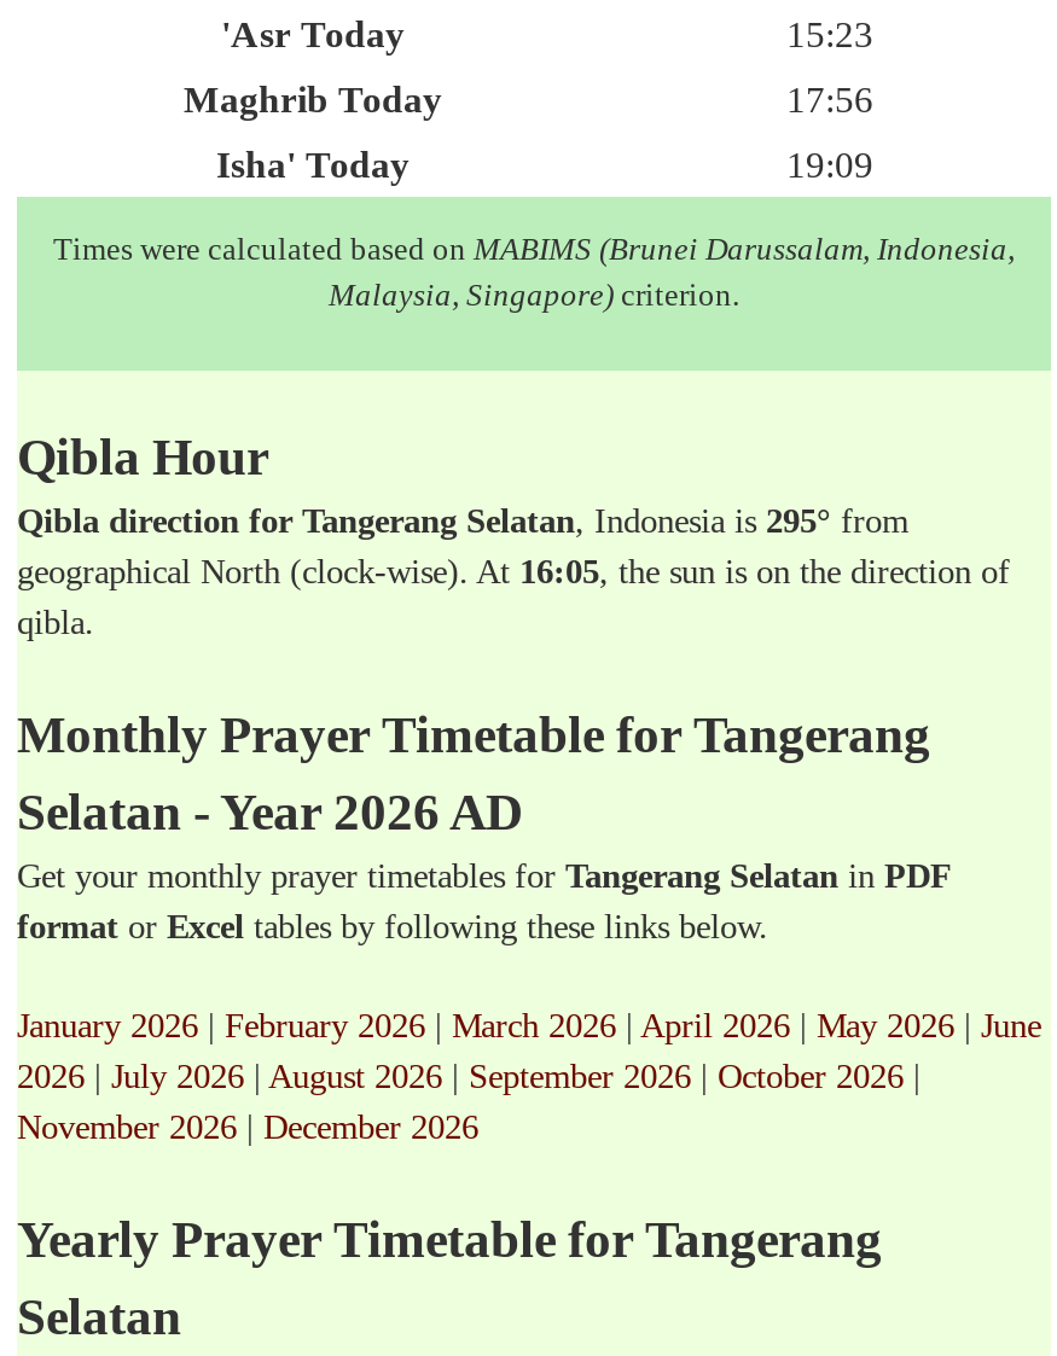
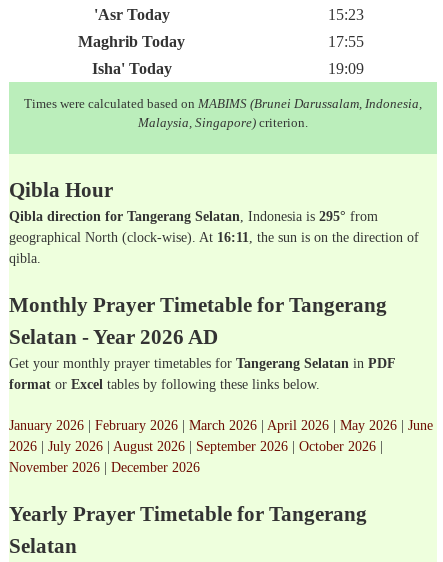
[786,78,873,120] 17:56 -> [327,33,363,50] 17:55
[17,552,1010,590] geographical North (clock-wise). At 16:05, the sun is on the direction of -> [9,229,419,245] geographical North (clock-wise). At 16:11, the sun is on the direction of

